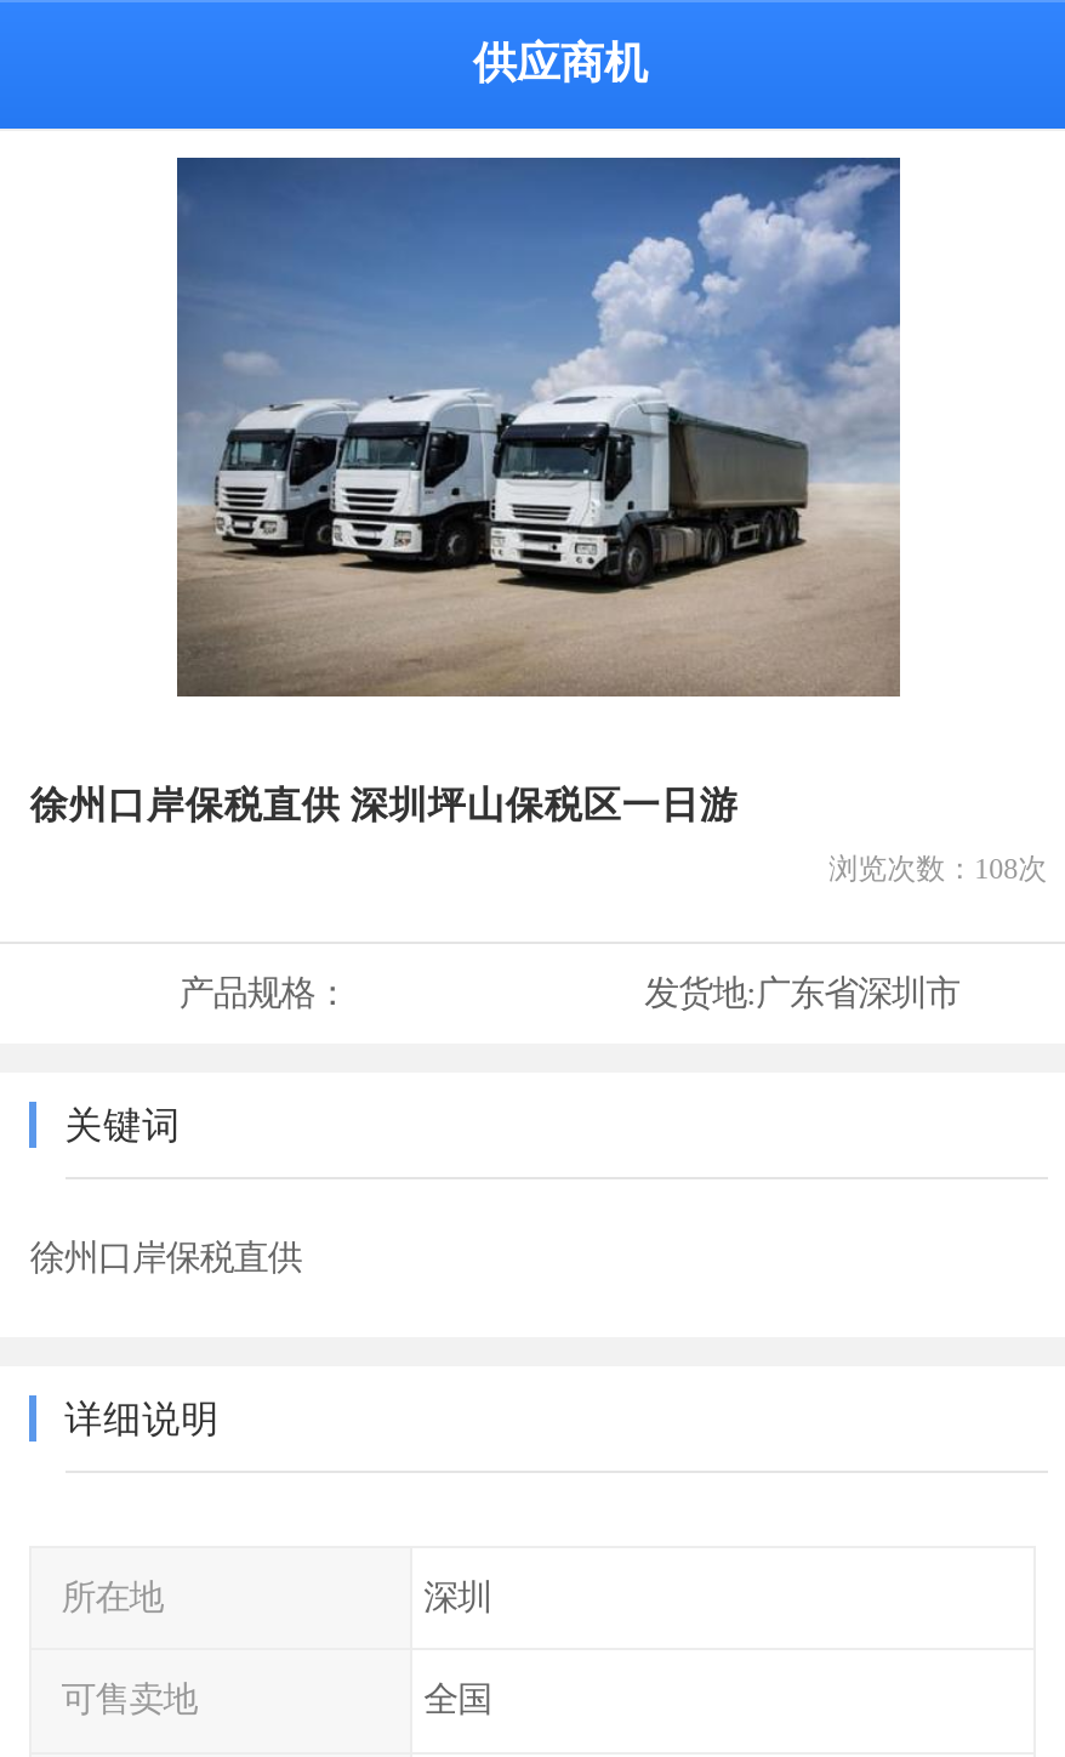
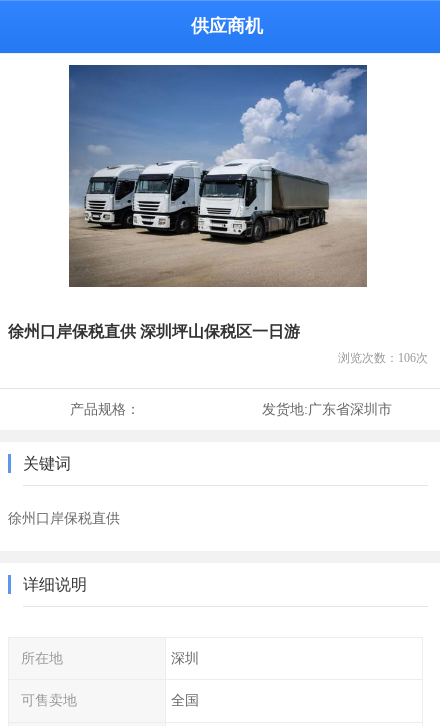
[829,851,1047,885] 浏览次数：108次 -> [338,351,428,365] 浏览次数：106次

